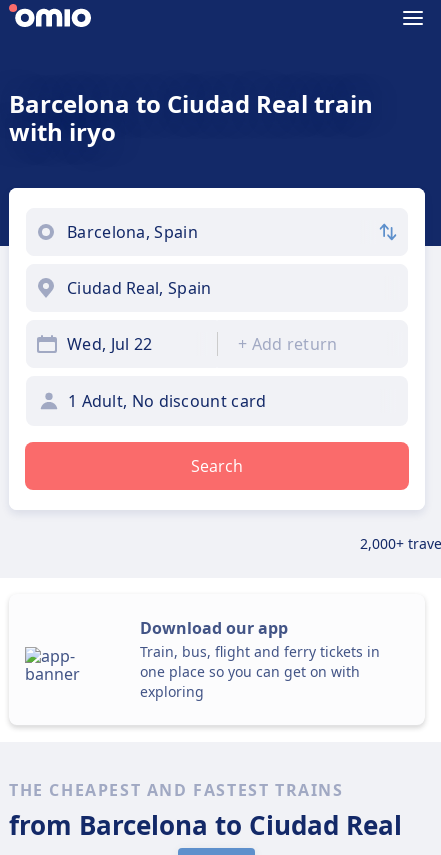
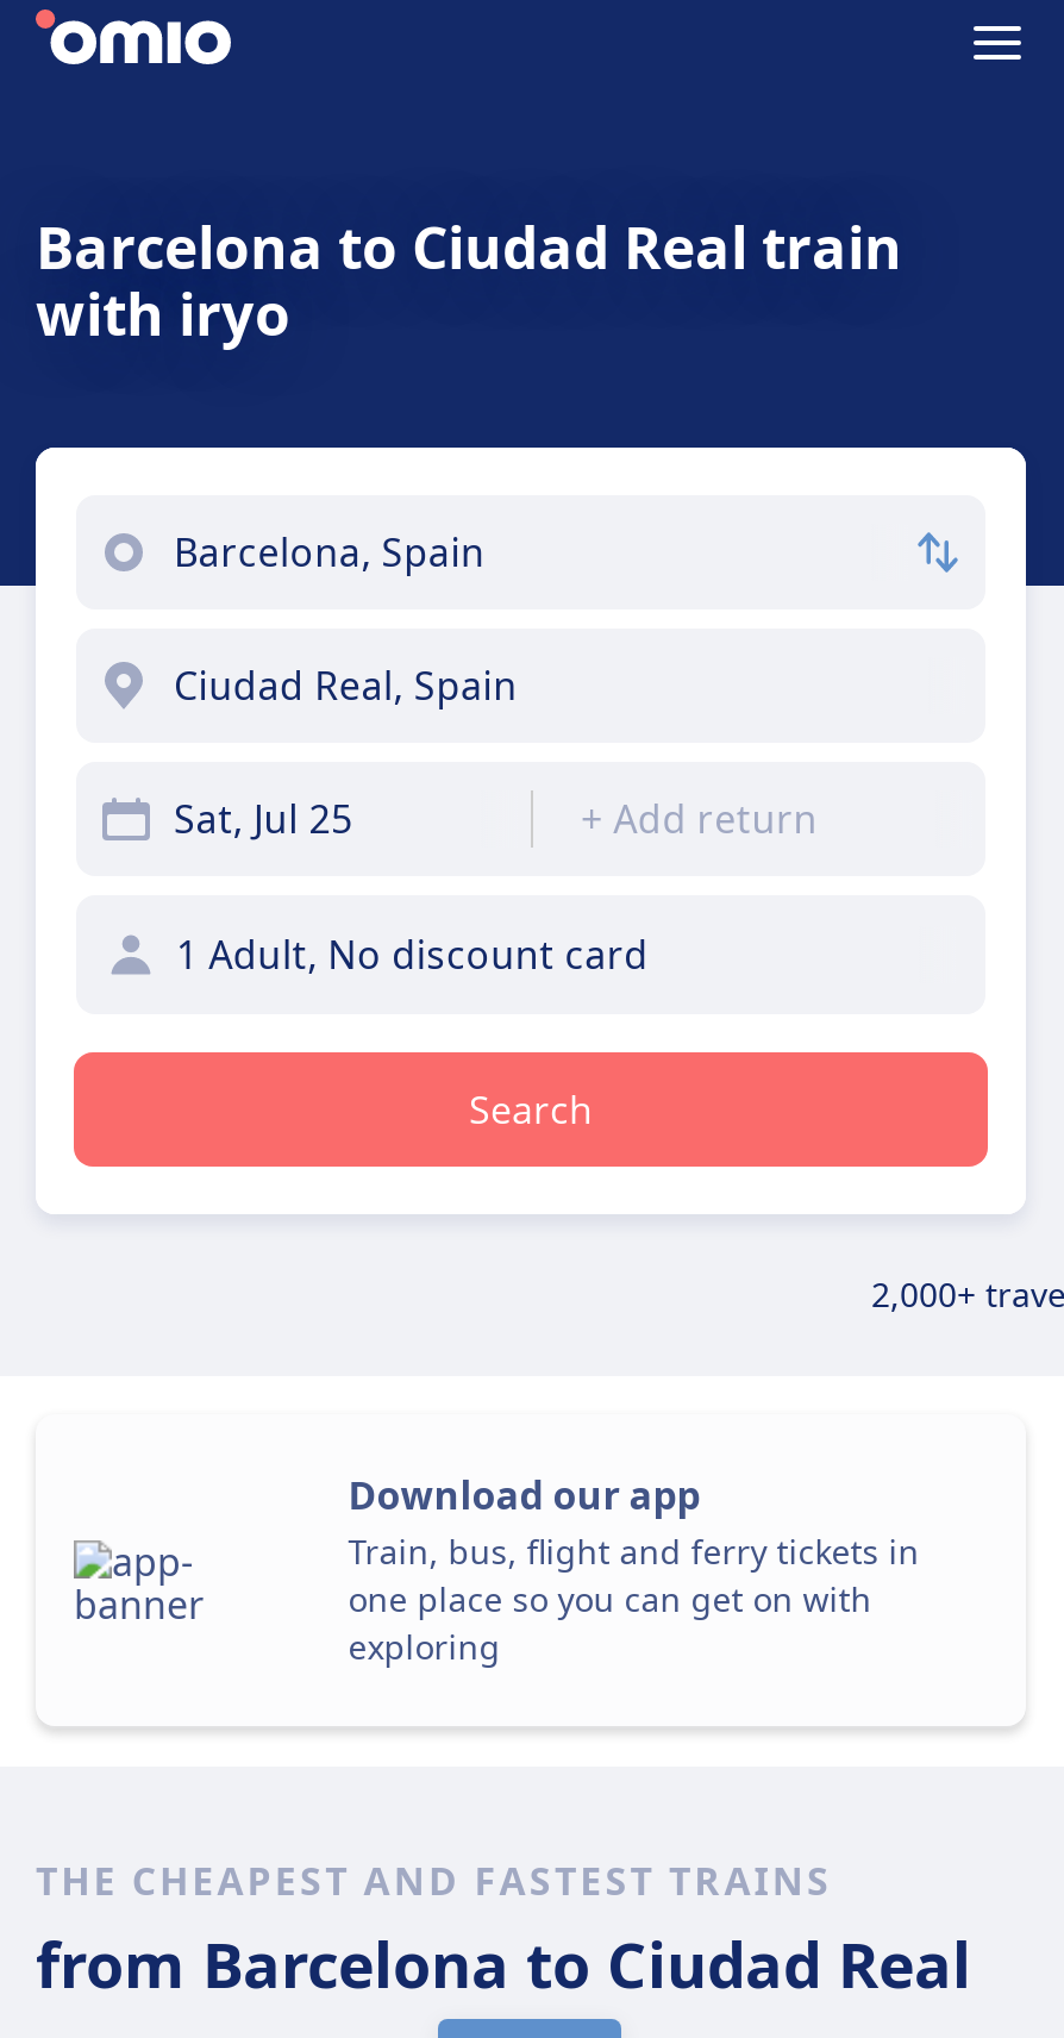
[67,333,152,355] Wed, Jul 22 -> [174,793,353,845] Sat, Jul 25

